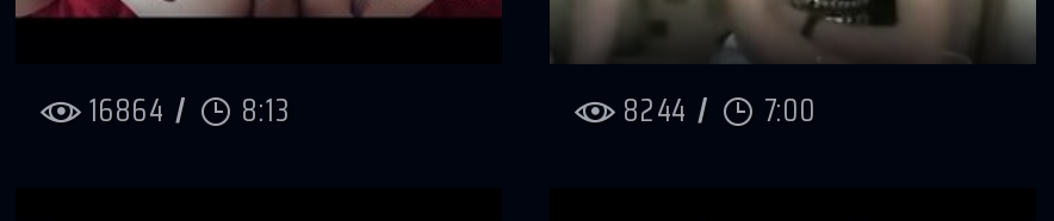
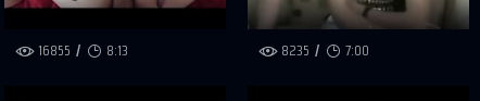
[89,86,290,135] 16864 8:13 -> [38,39,128,62] 16855 8:13
[624,86,817,135] 8244 7:00 -> [281,39,369,62] 8235 7:00

